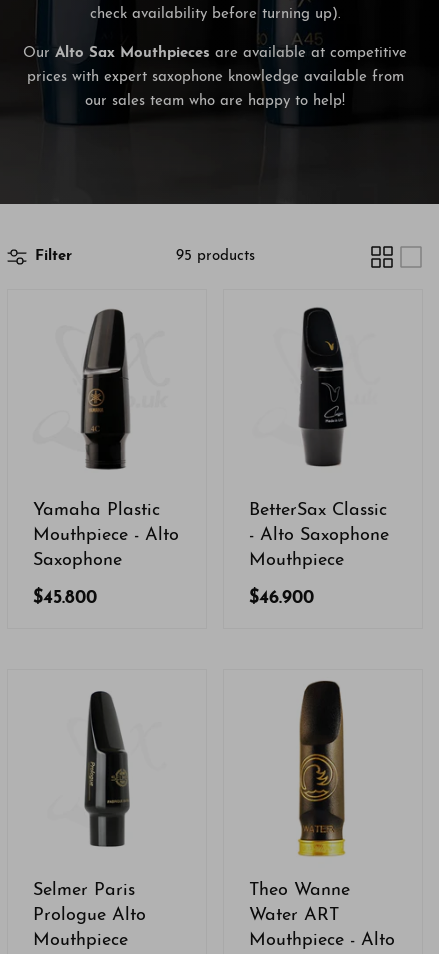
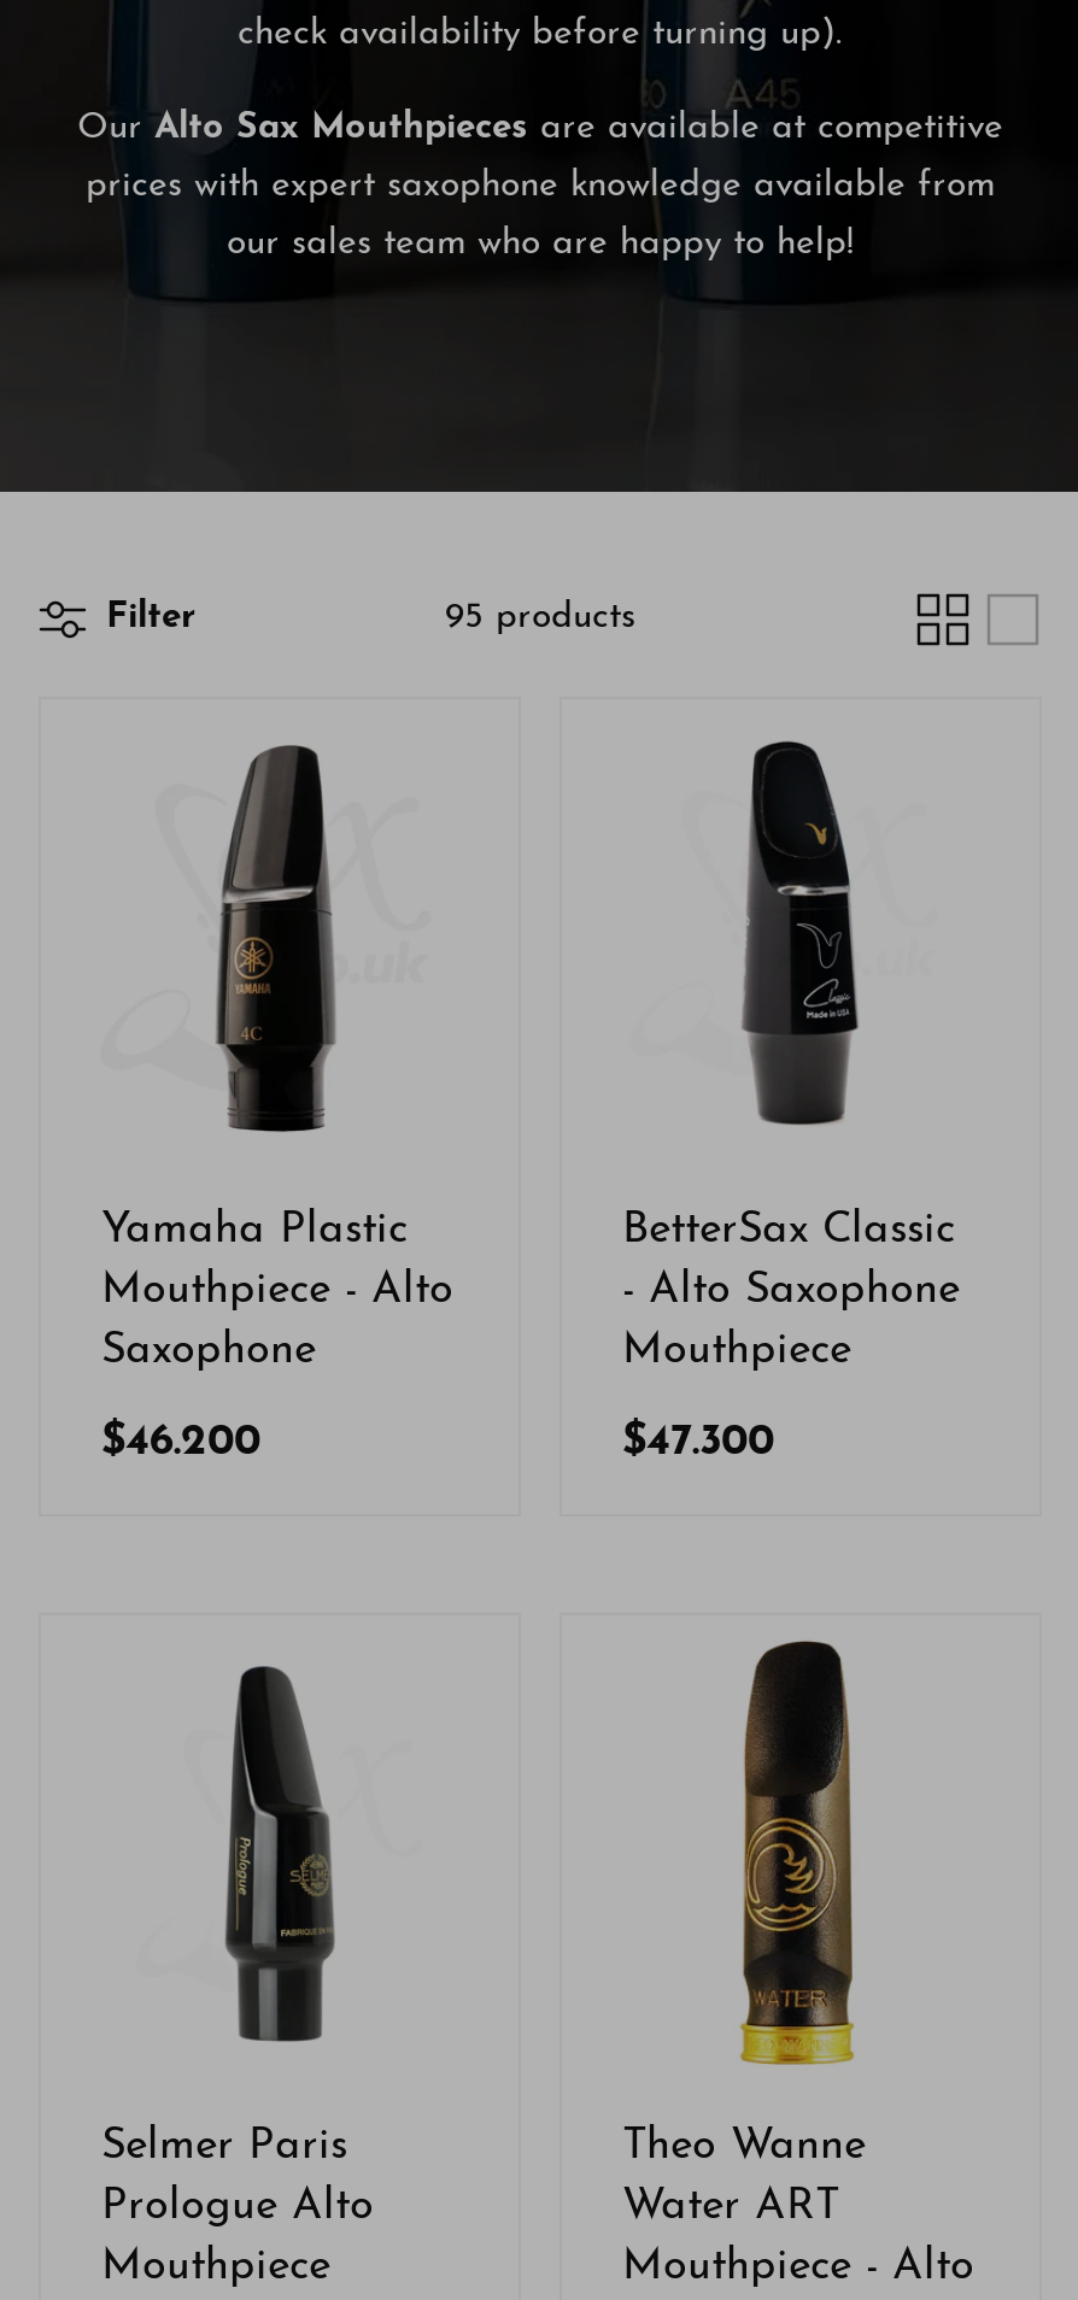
[33,589,97,608] $45.800 -> [101,1420,260,1466] $46.200
[249,589,314,608] $46.900 -> [622,1420,774,1466] $47.300

